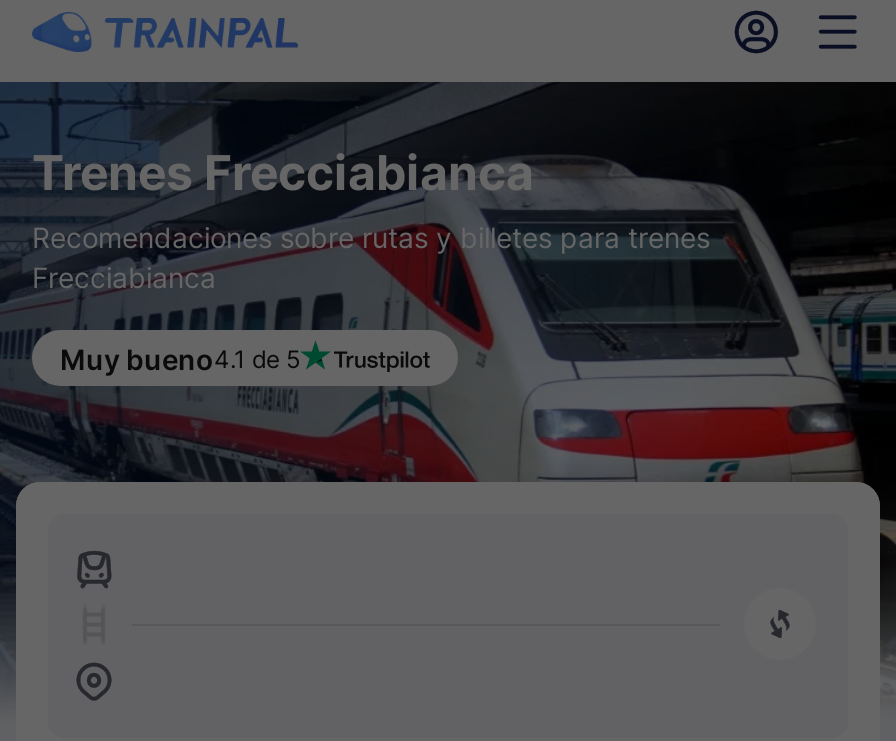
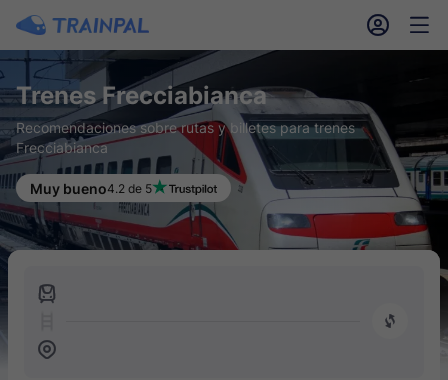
[60,341,300,375] Muy bueno4.1 de 5 -> [30,179,152,196] Muy bueno4.2 de 5

